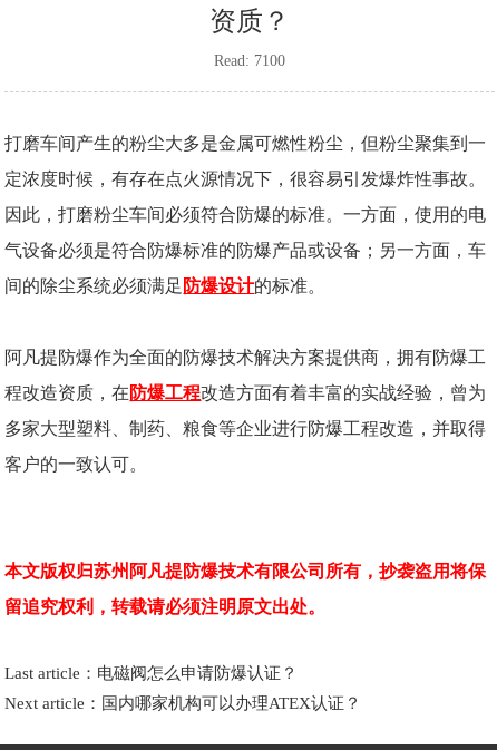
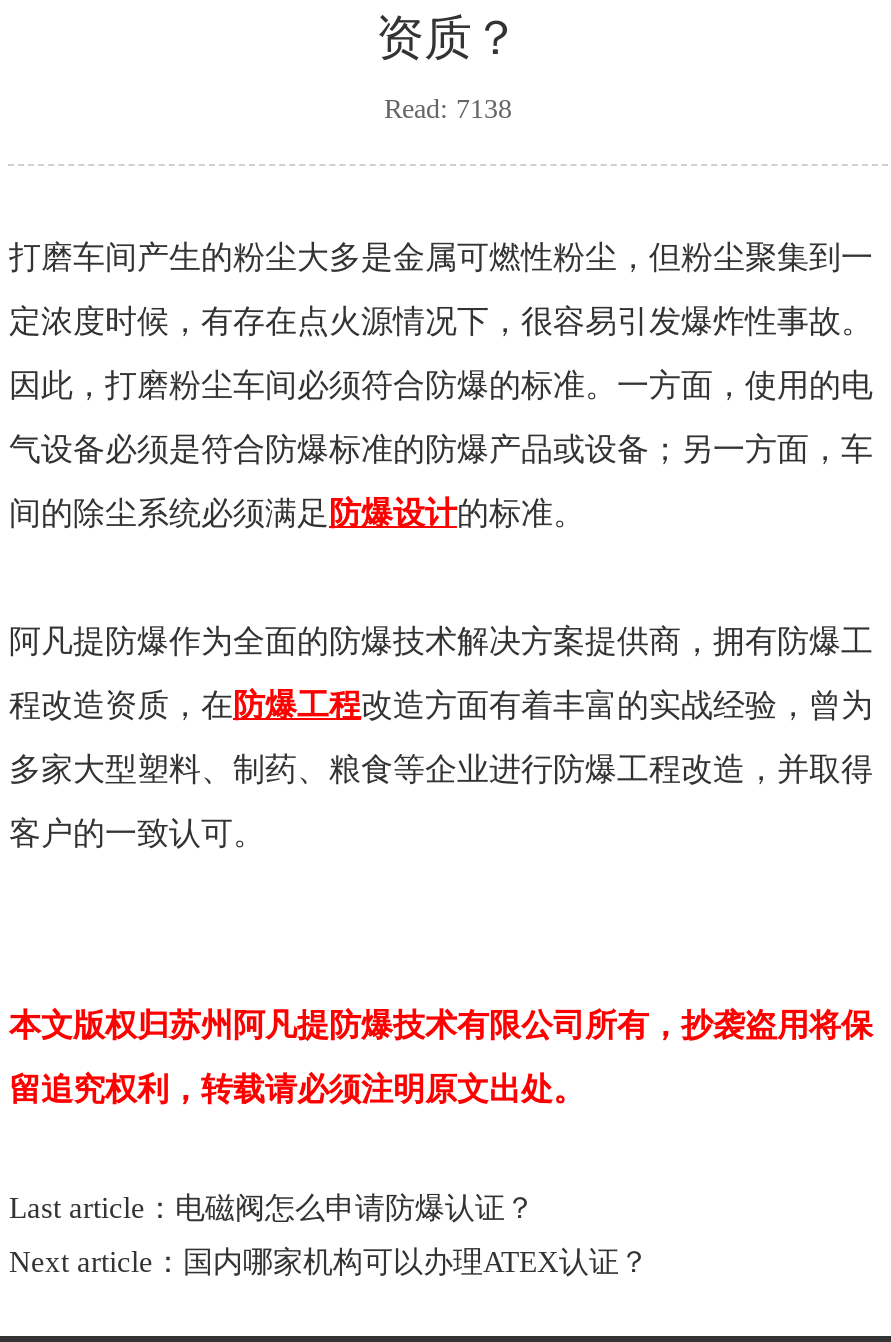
[214,53,285,70] Read: 7100 -> [384,95,512,125] Read: 7138

